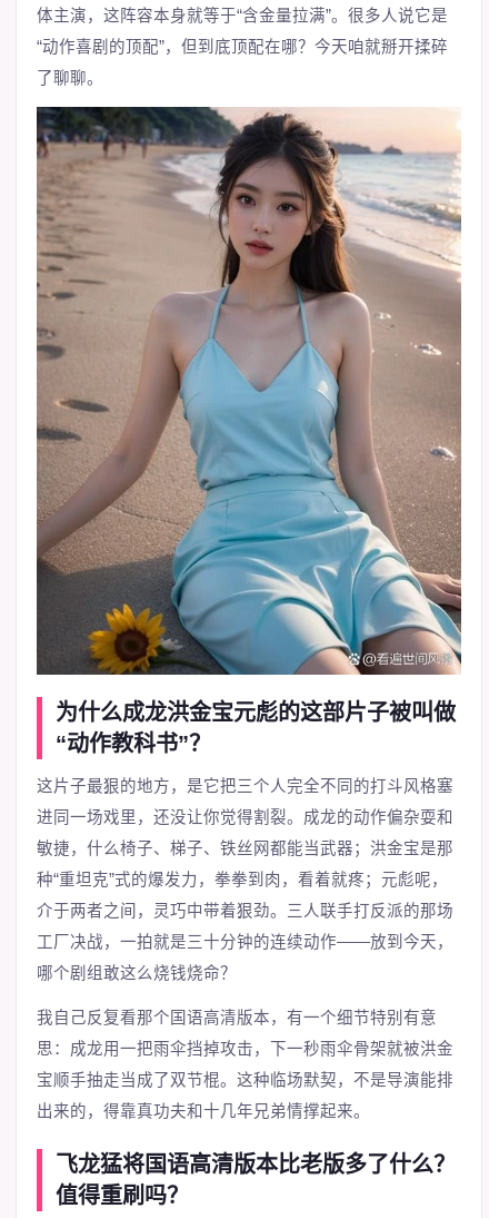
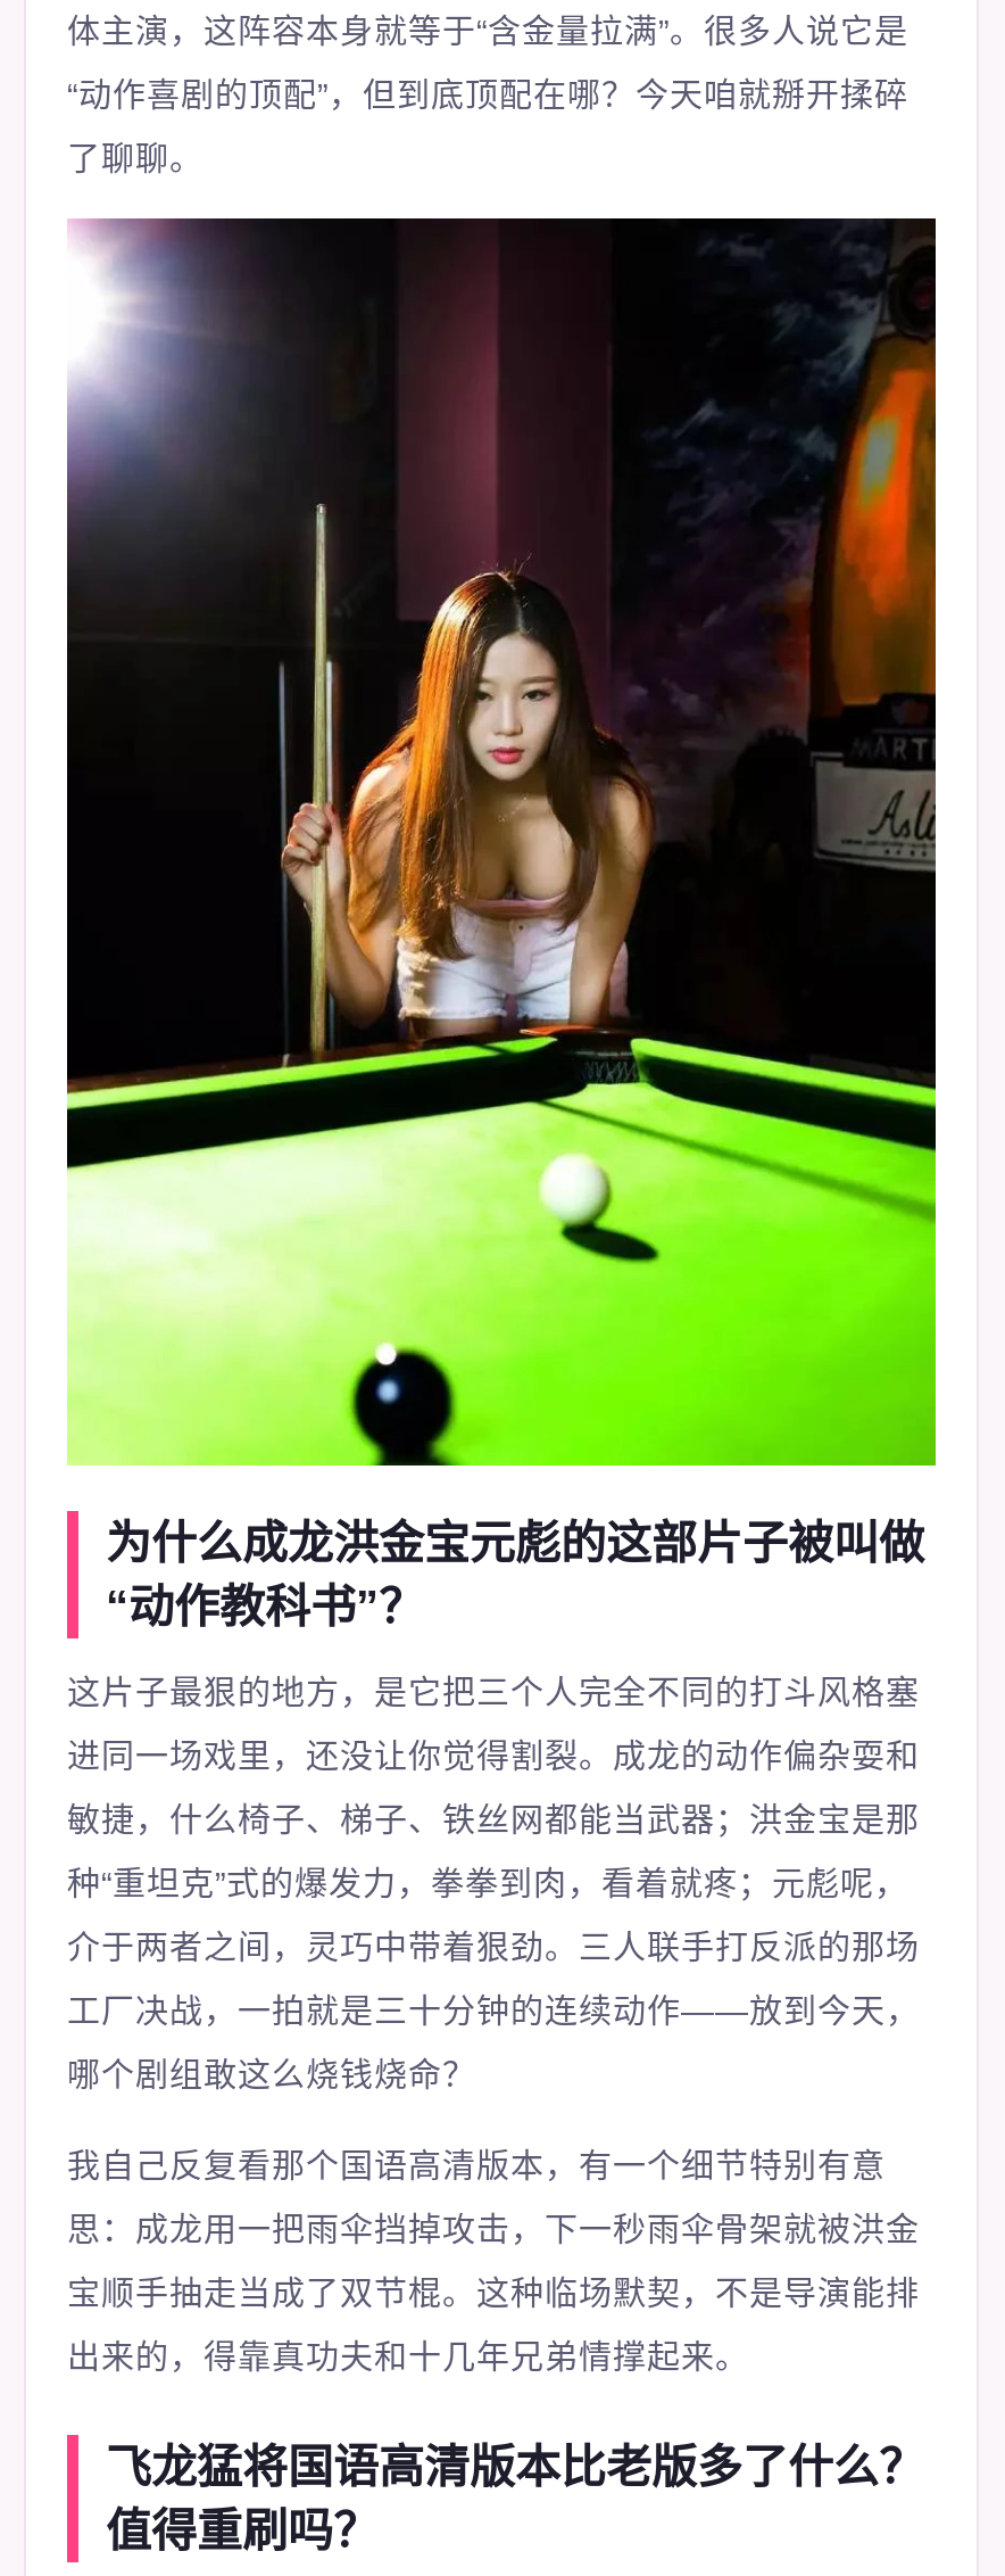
[36,106,462,676] [image] -> [65,216,938,1468] [image]

